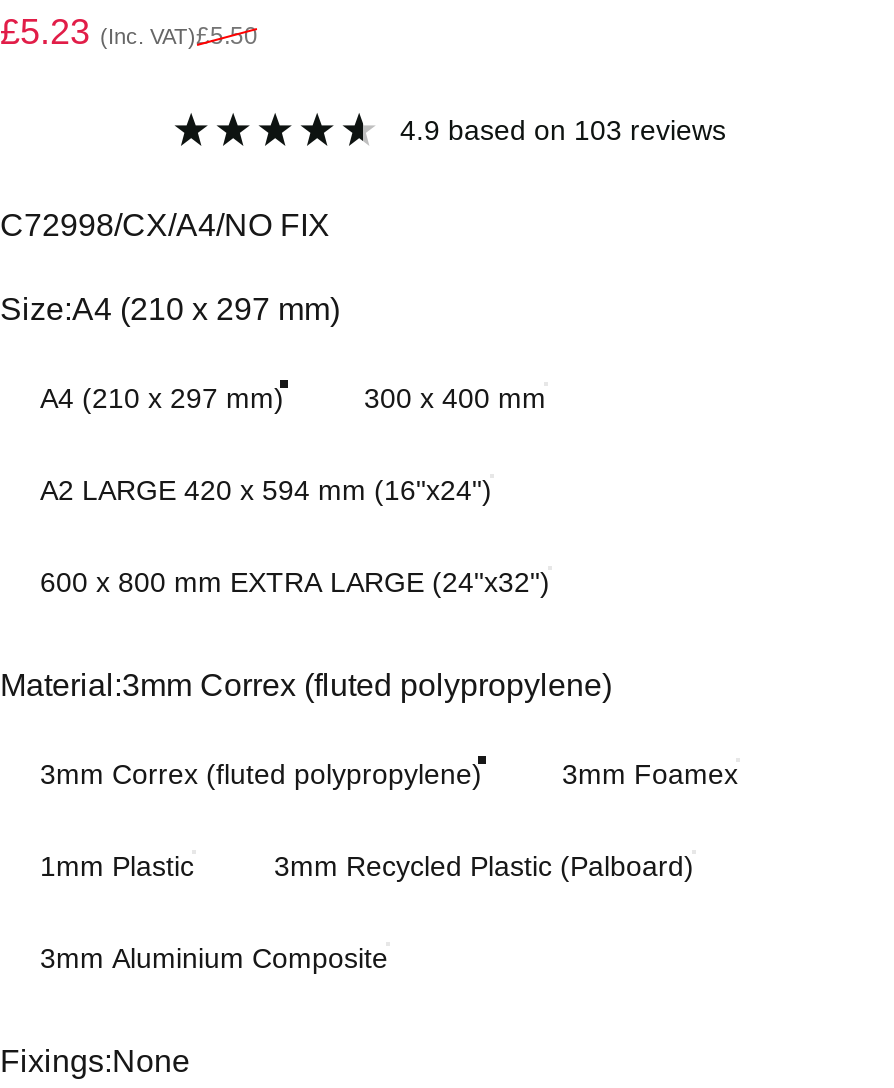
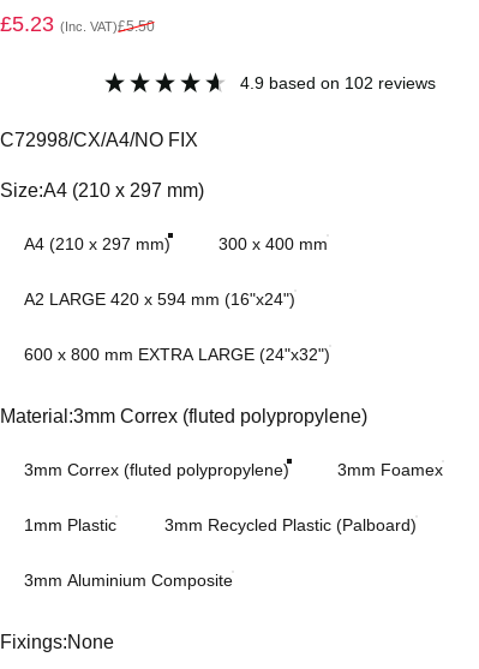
[400,114,726,146] 4.9 based on 103 reviews -> [240,73,436,93] 4.9 based on 102 reviews

